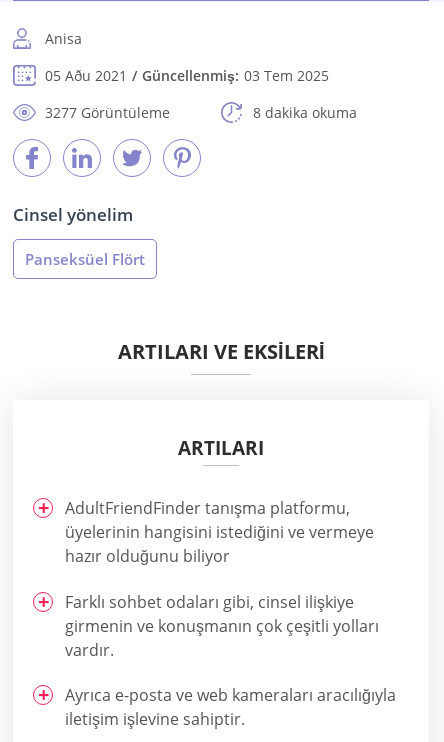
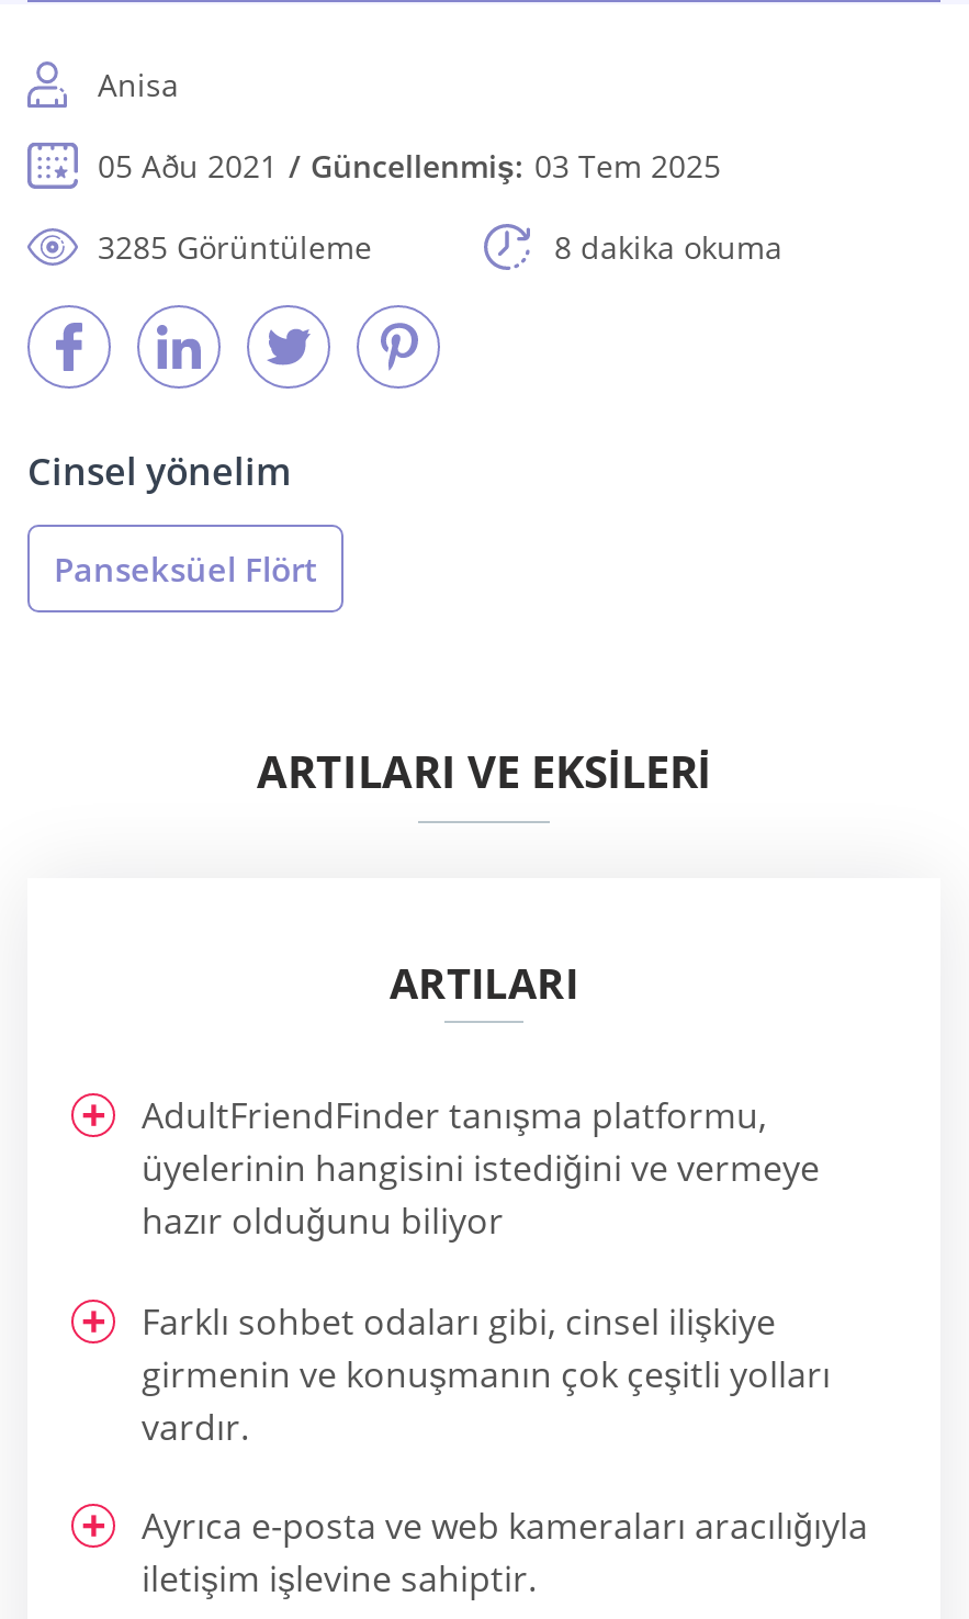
[45,103,170,122] 3277 Görüntüleme -> [98,227,372,268] 3285 Görüntüleme

